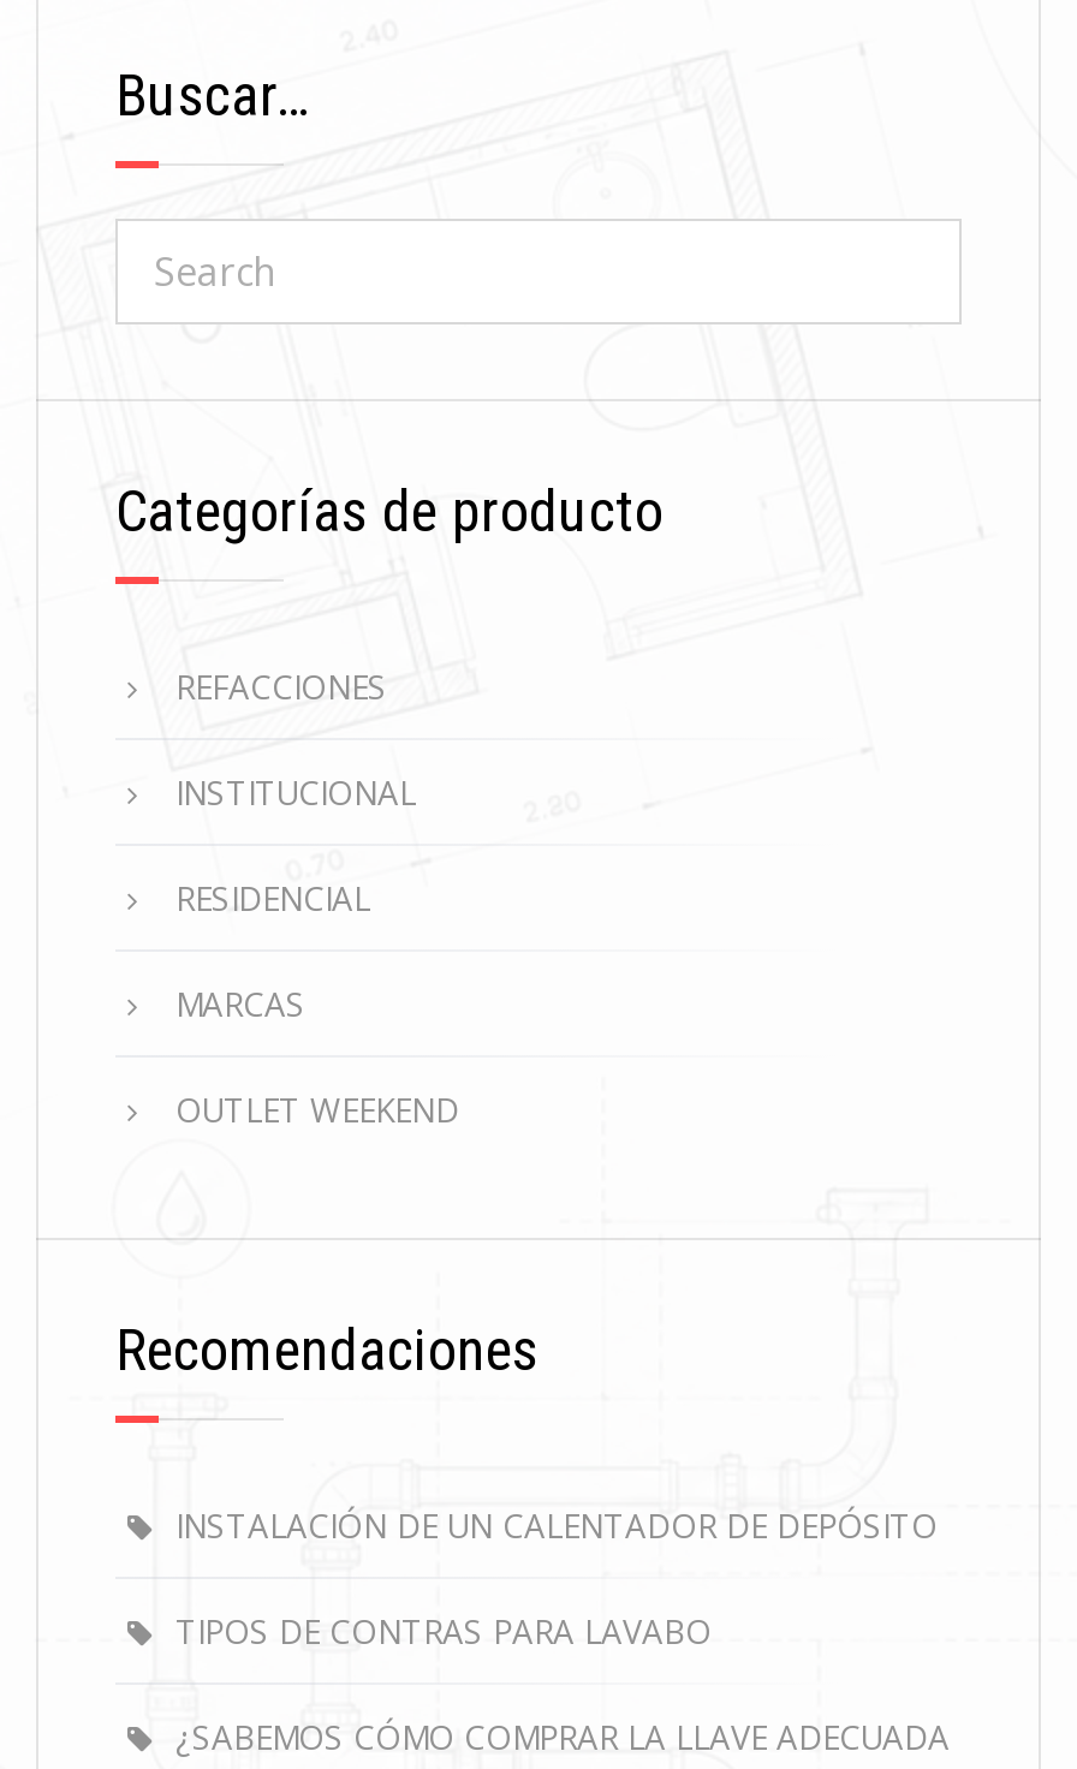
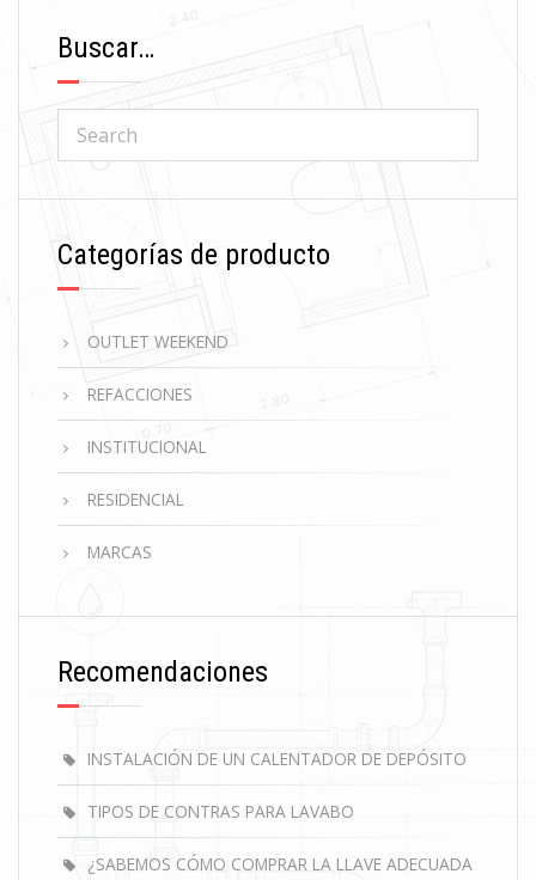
moved [175,664,416,1027] -> [87,383,207,563]: REFACCIONES | INSTITUCIONAL | RESIDENCIAL | MARCAS
moved [175,1087,459,1132] -> [87,330,229,353]: OUTLET WEEKEND

